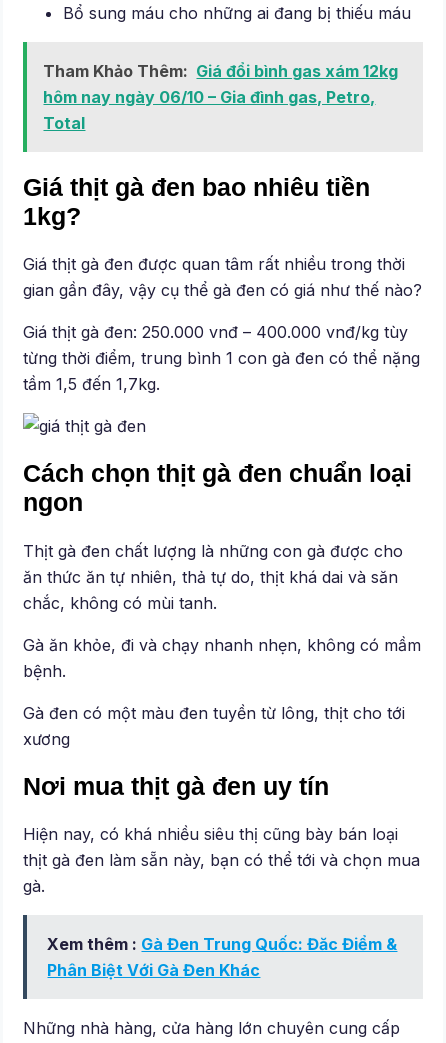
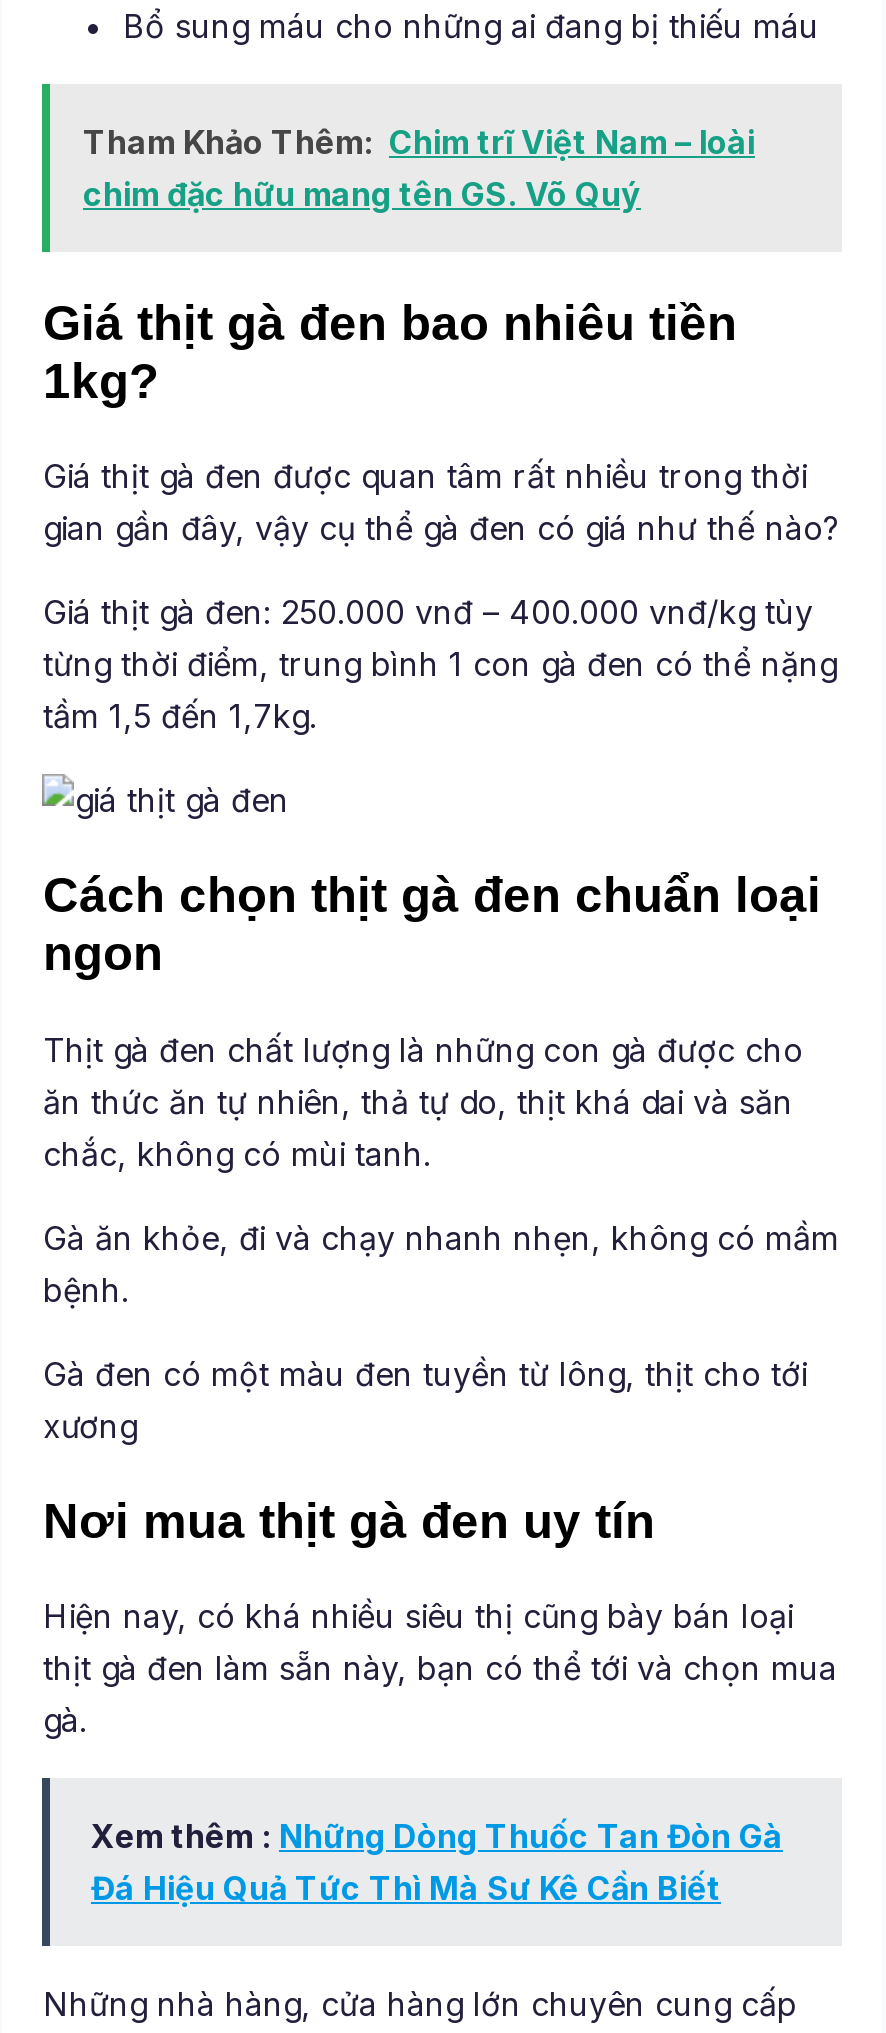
[43,61,398,133] Tham Khảo Thêm: Giá đổi bình gas xám 12kg | hôm nay ngày 06/10 – Gia đình gas, Petro, | Total -> [83,123,755,215] Tham Khảo Thêm: Chim trĩ Việt Nam – loài | chim đặc hữu mang tên GS. Võ Quý
[47,934,397,980] Xem thêm : Gà Đen Trung Quốc: Đăc Điểm & | Phân Biệt Với Gà Đen Khác -> [91,1816,783,1908] Xem thêm : Những Dòng Thuốc Tan Đòn Gà | Đá Hiệu Quả Tức Thì Mà Sư Kê Cần Biết

